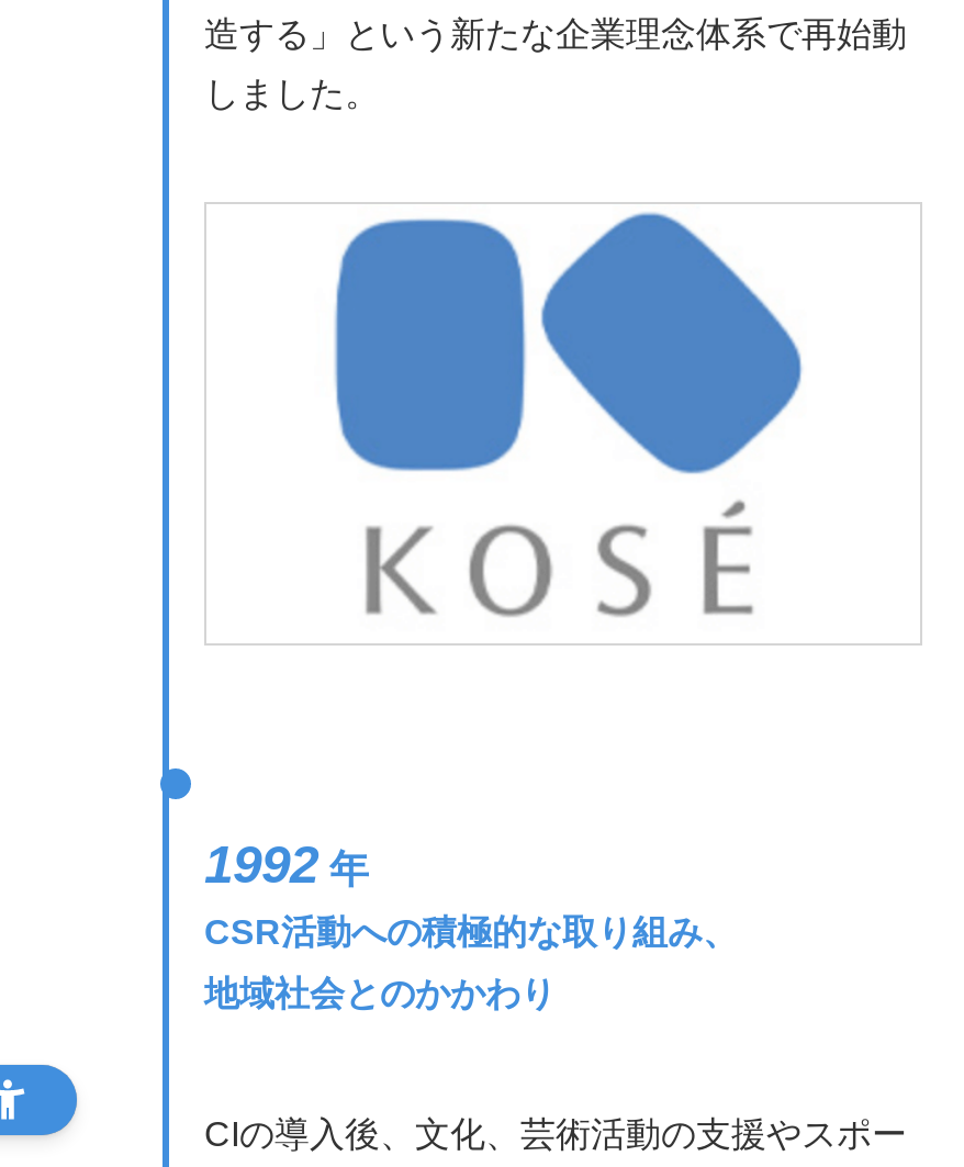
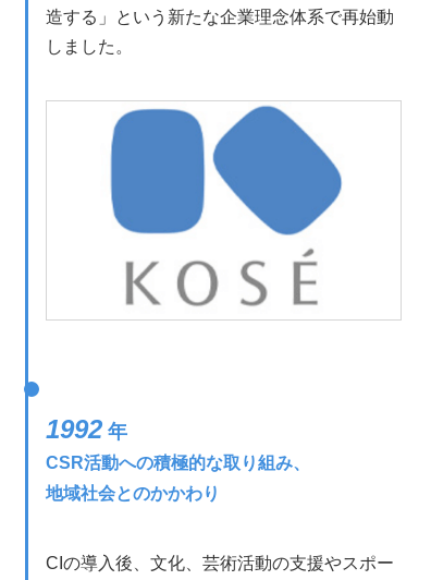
[7,1063,79,1140] [image] -> none

